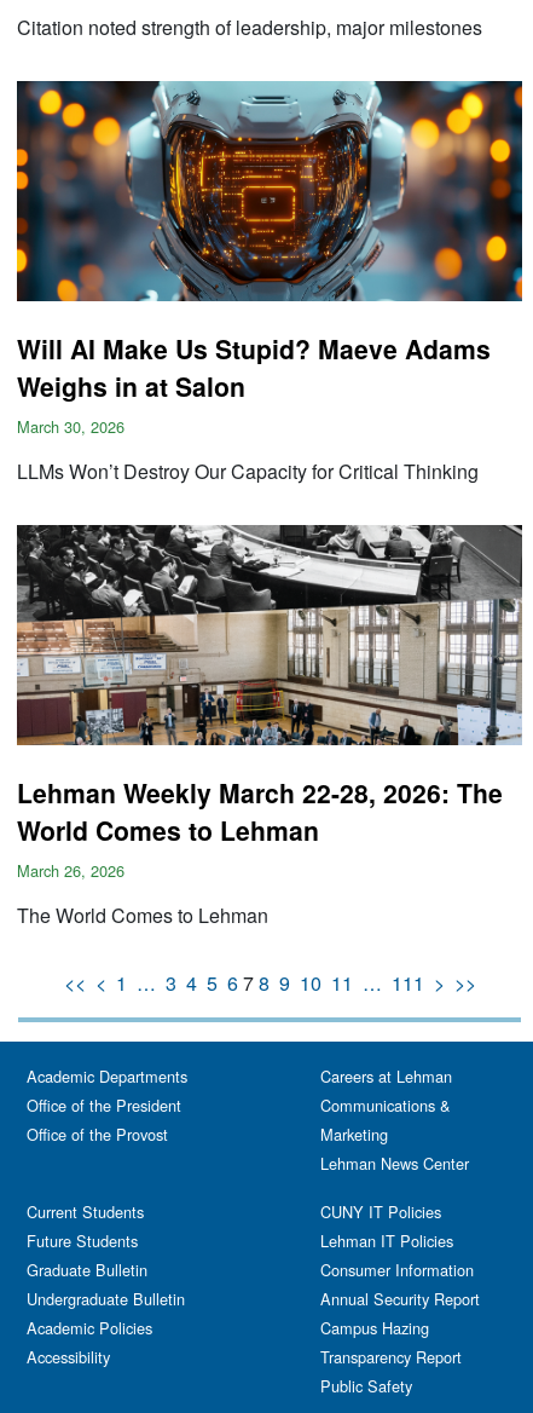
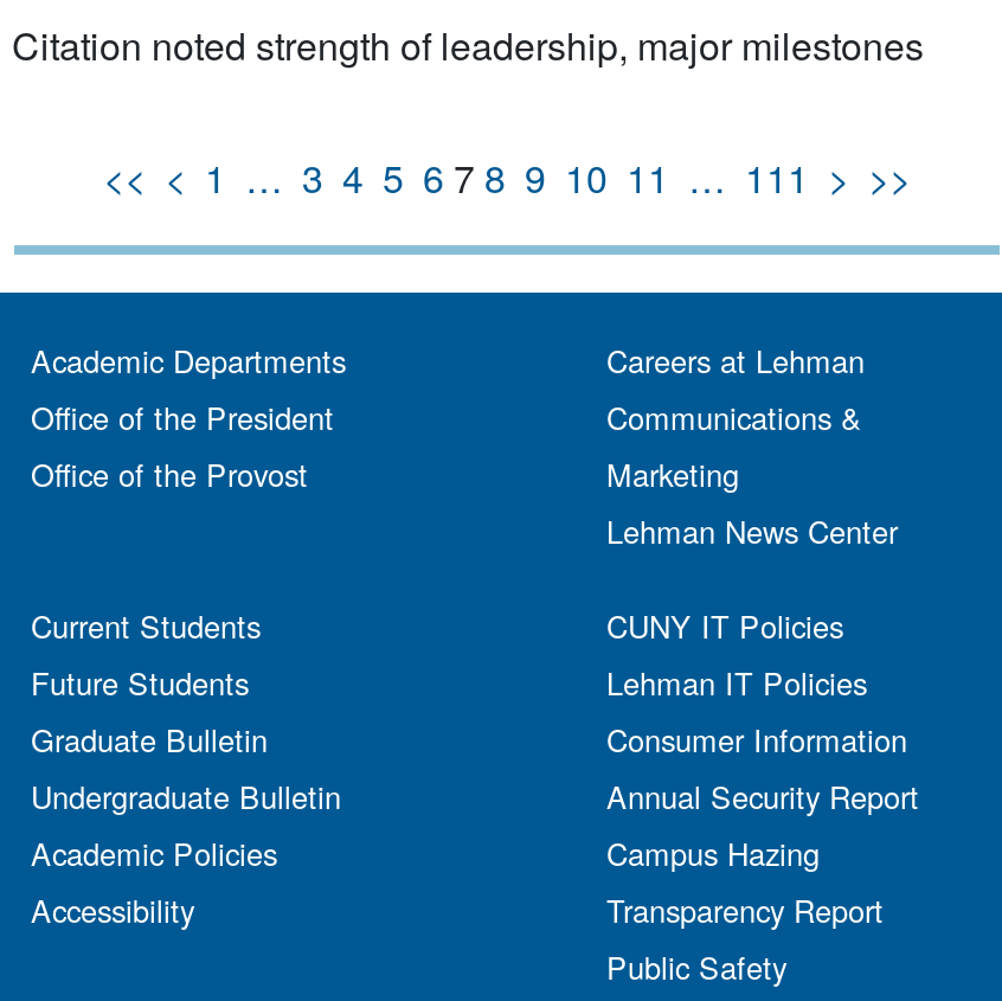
[16,80,523,485] [image] | Will AI Make Us Stupid? Maeve Adams | Weighs in at Salon | March 30, 2026 | LLMs Won’t Destroy Our Capacity for Critical Thinking -> none
[16,524,523,929] [image] | Lehman Weekly March 22-28, 2026: The | World Comes to Lehman | March 26, 2026 | The World Comes to Lehman -> none

